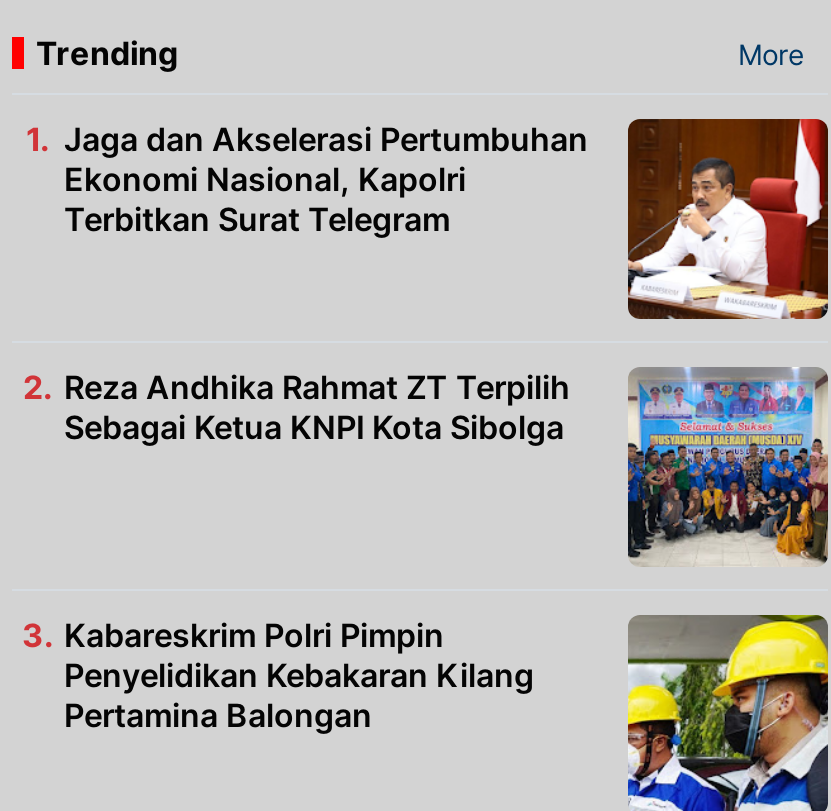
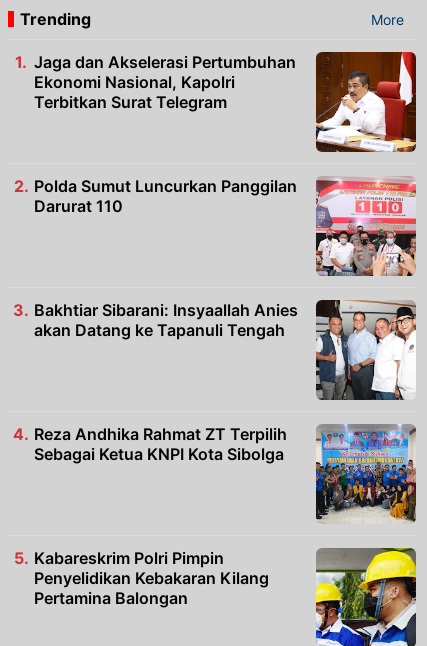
none -> [34,176,417,277] [image] | Polda Sumut Luncurkan Panggilan | Darurat 110
none -> [34,300,416,401] [image] | Bakhtiar Sibarani: Insyaallah Anies | akan Datang ke Tapanuli Tengah

